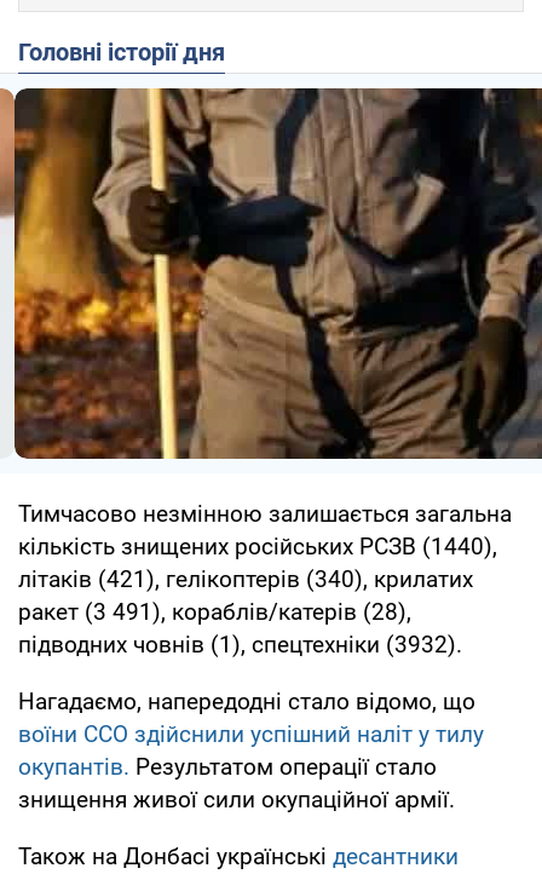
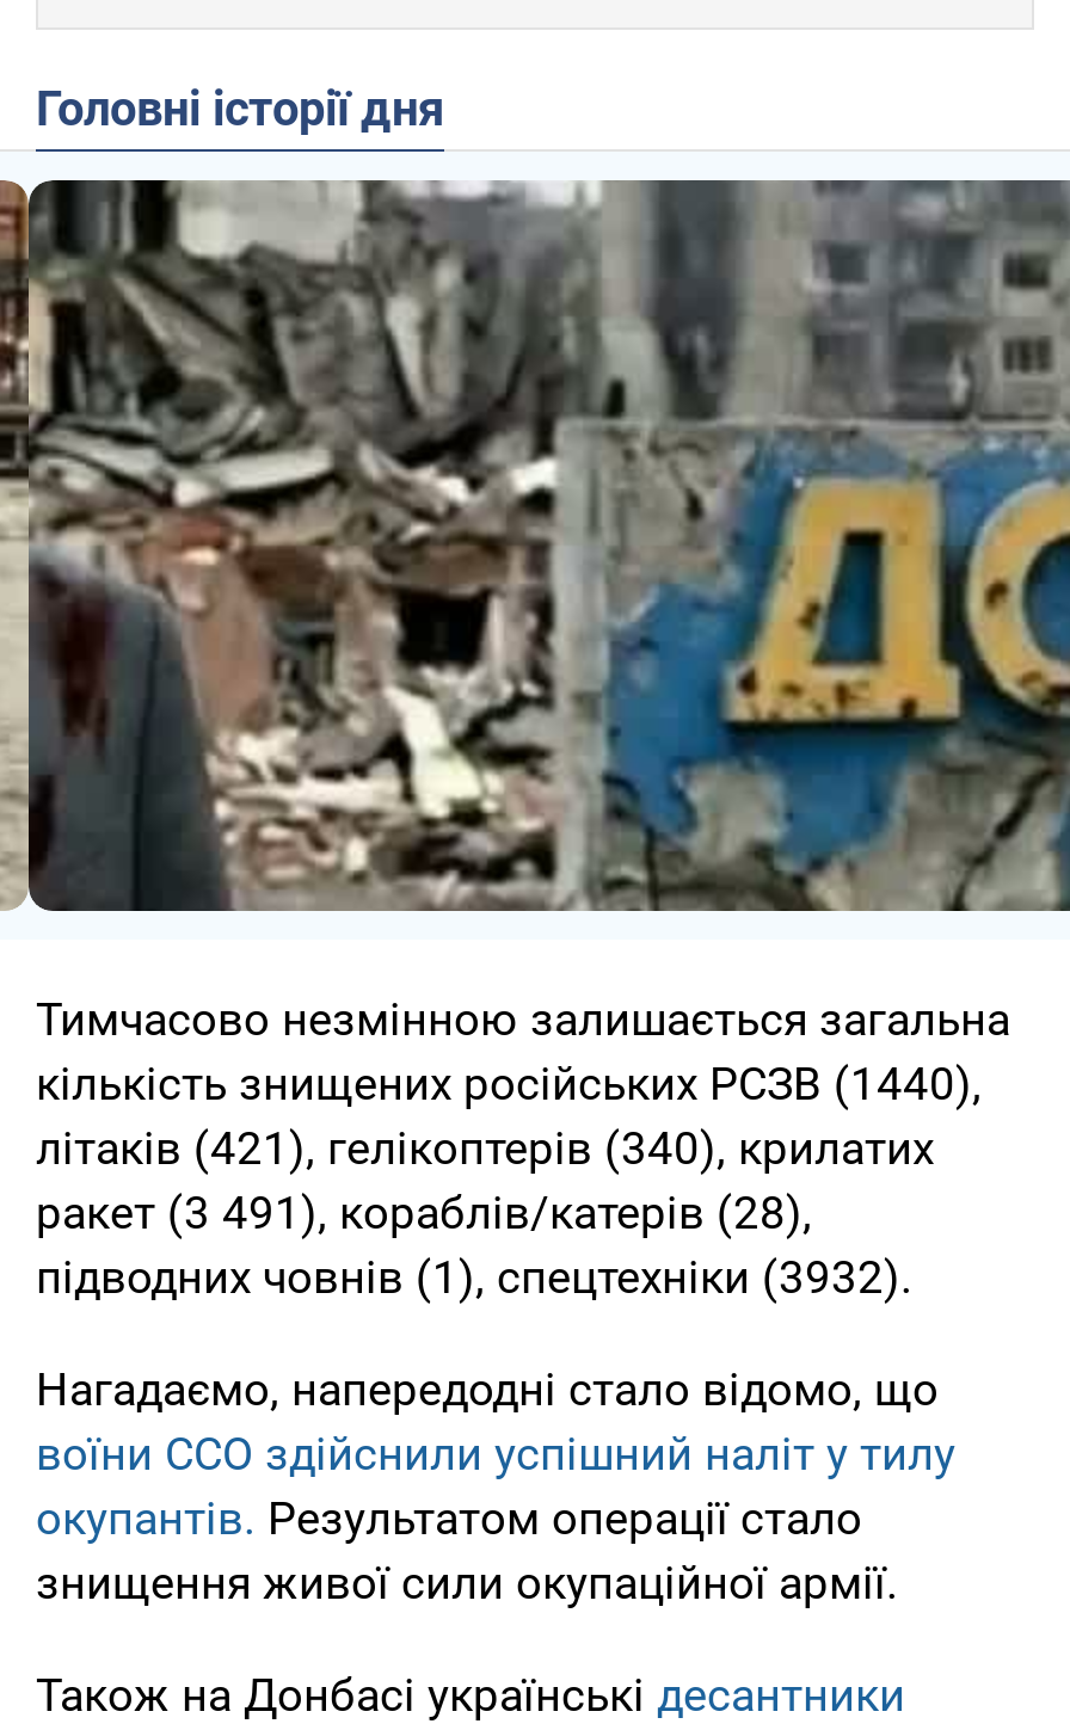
[4,87,538,460] [image] -> [7,178,1063,913] [image]

